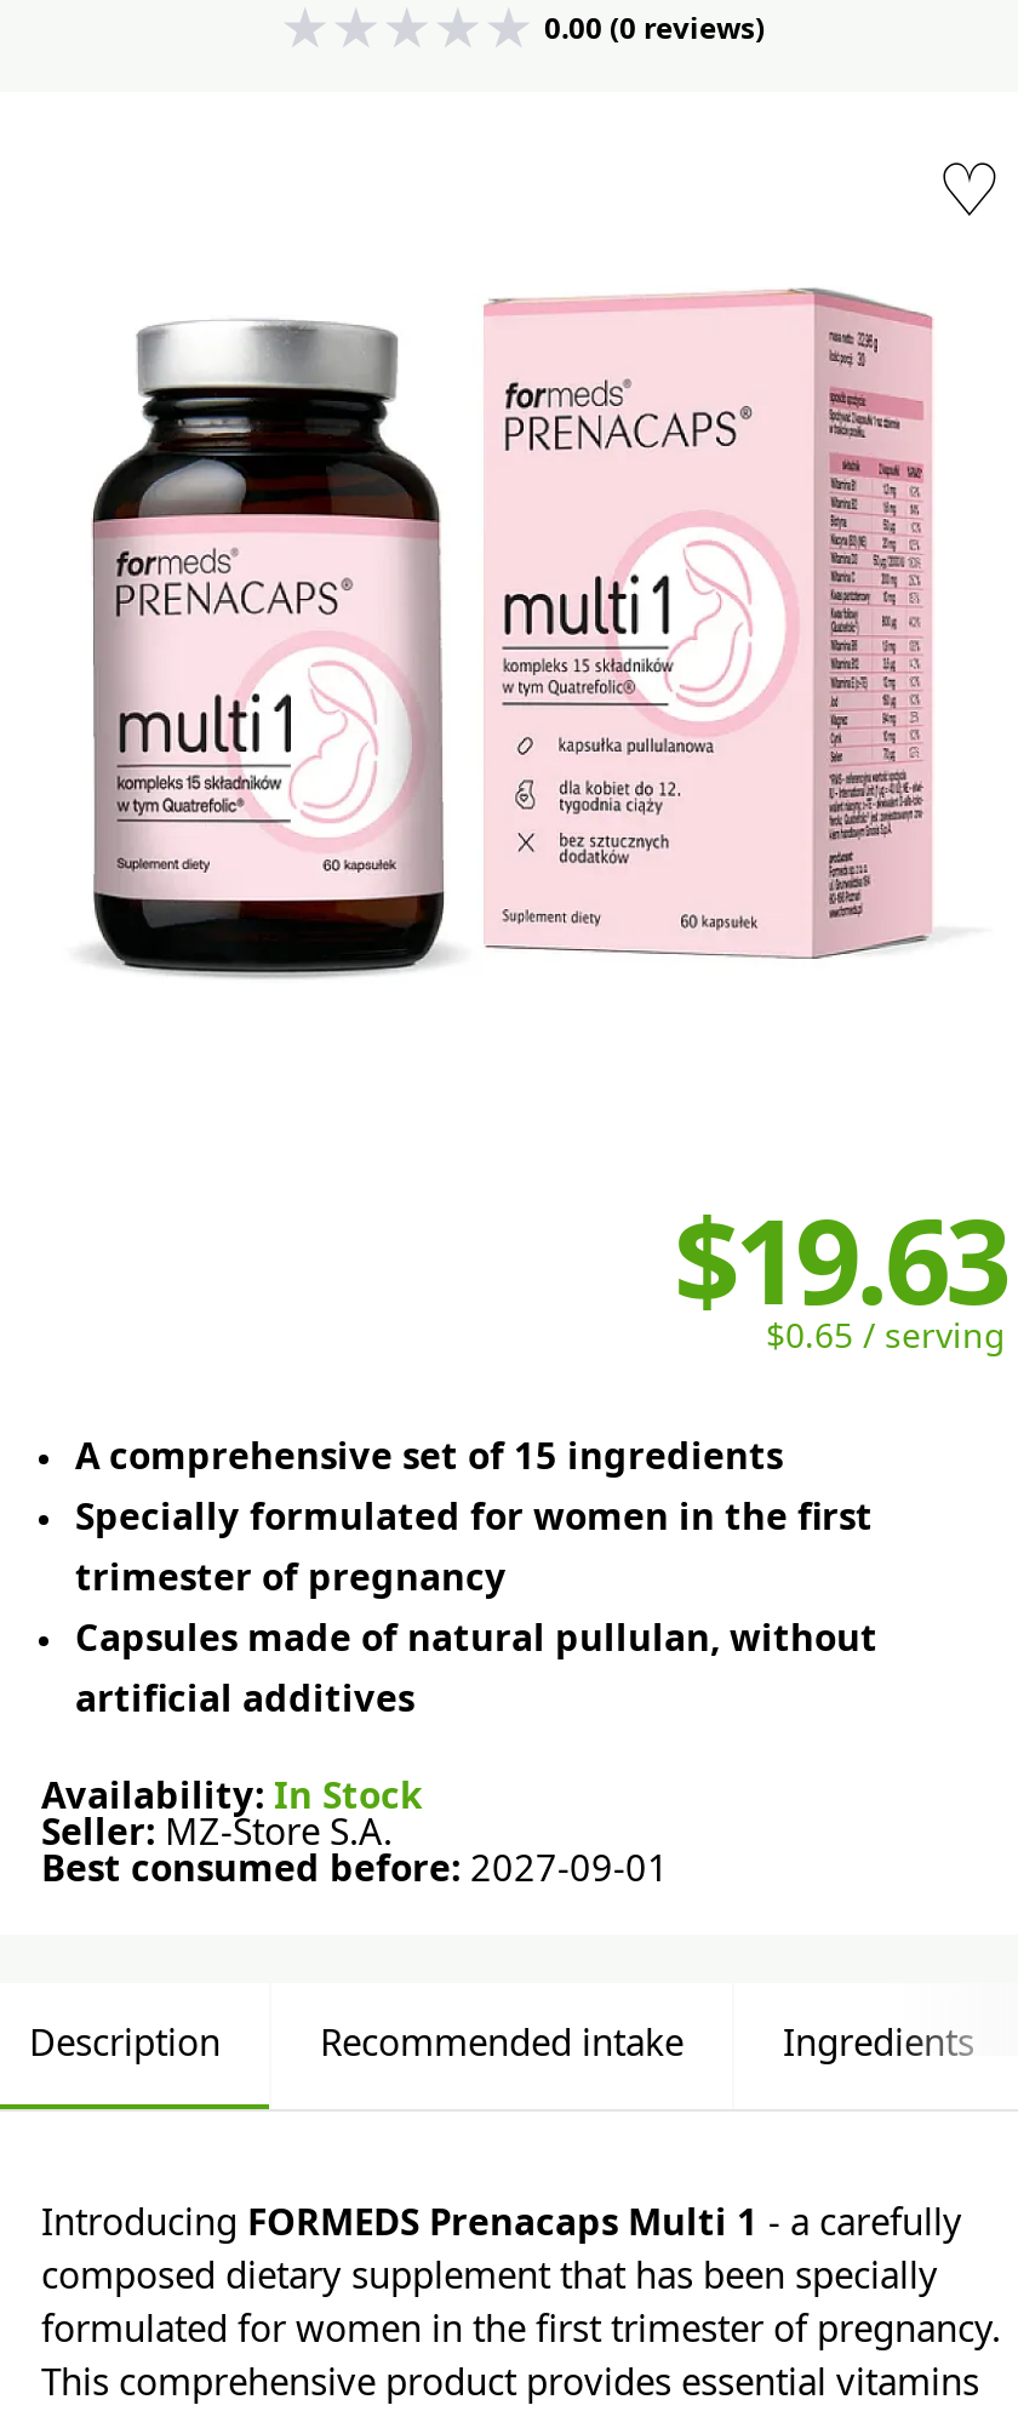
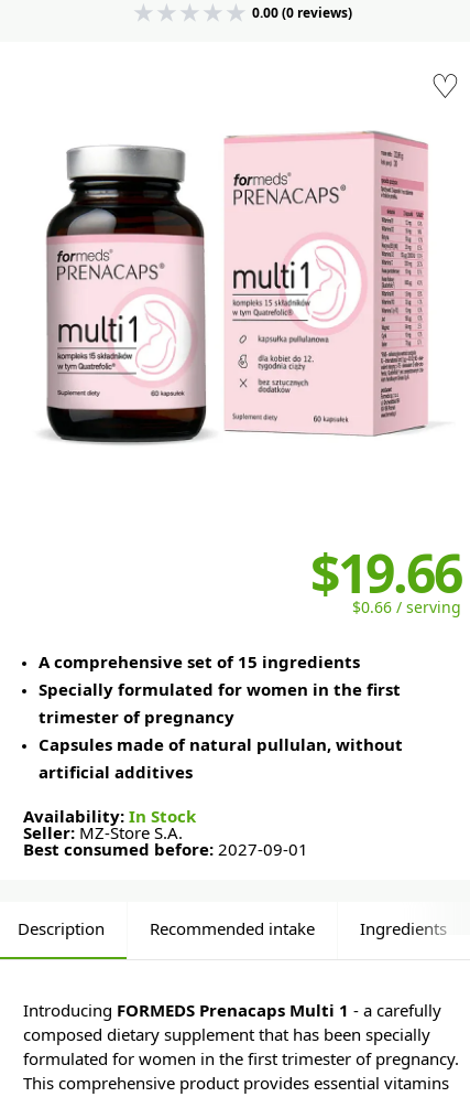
[674,1202,1006,1319] $19.63 -> [310,547,461,600] $19.66
[766,1319,1006,1353] $0.65 / serving -> [352,600,461,615] $0.66 / serving

